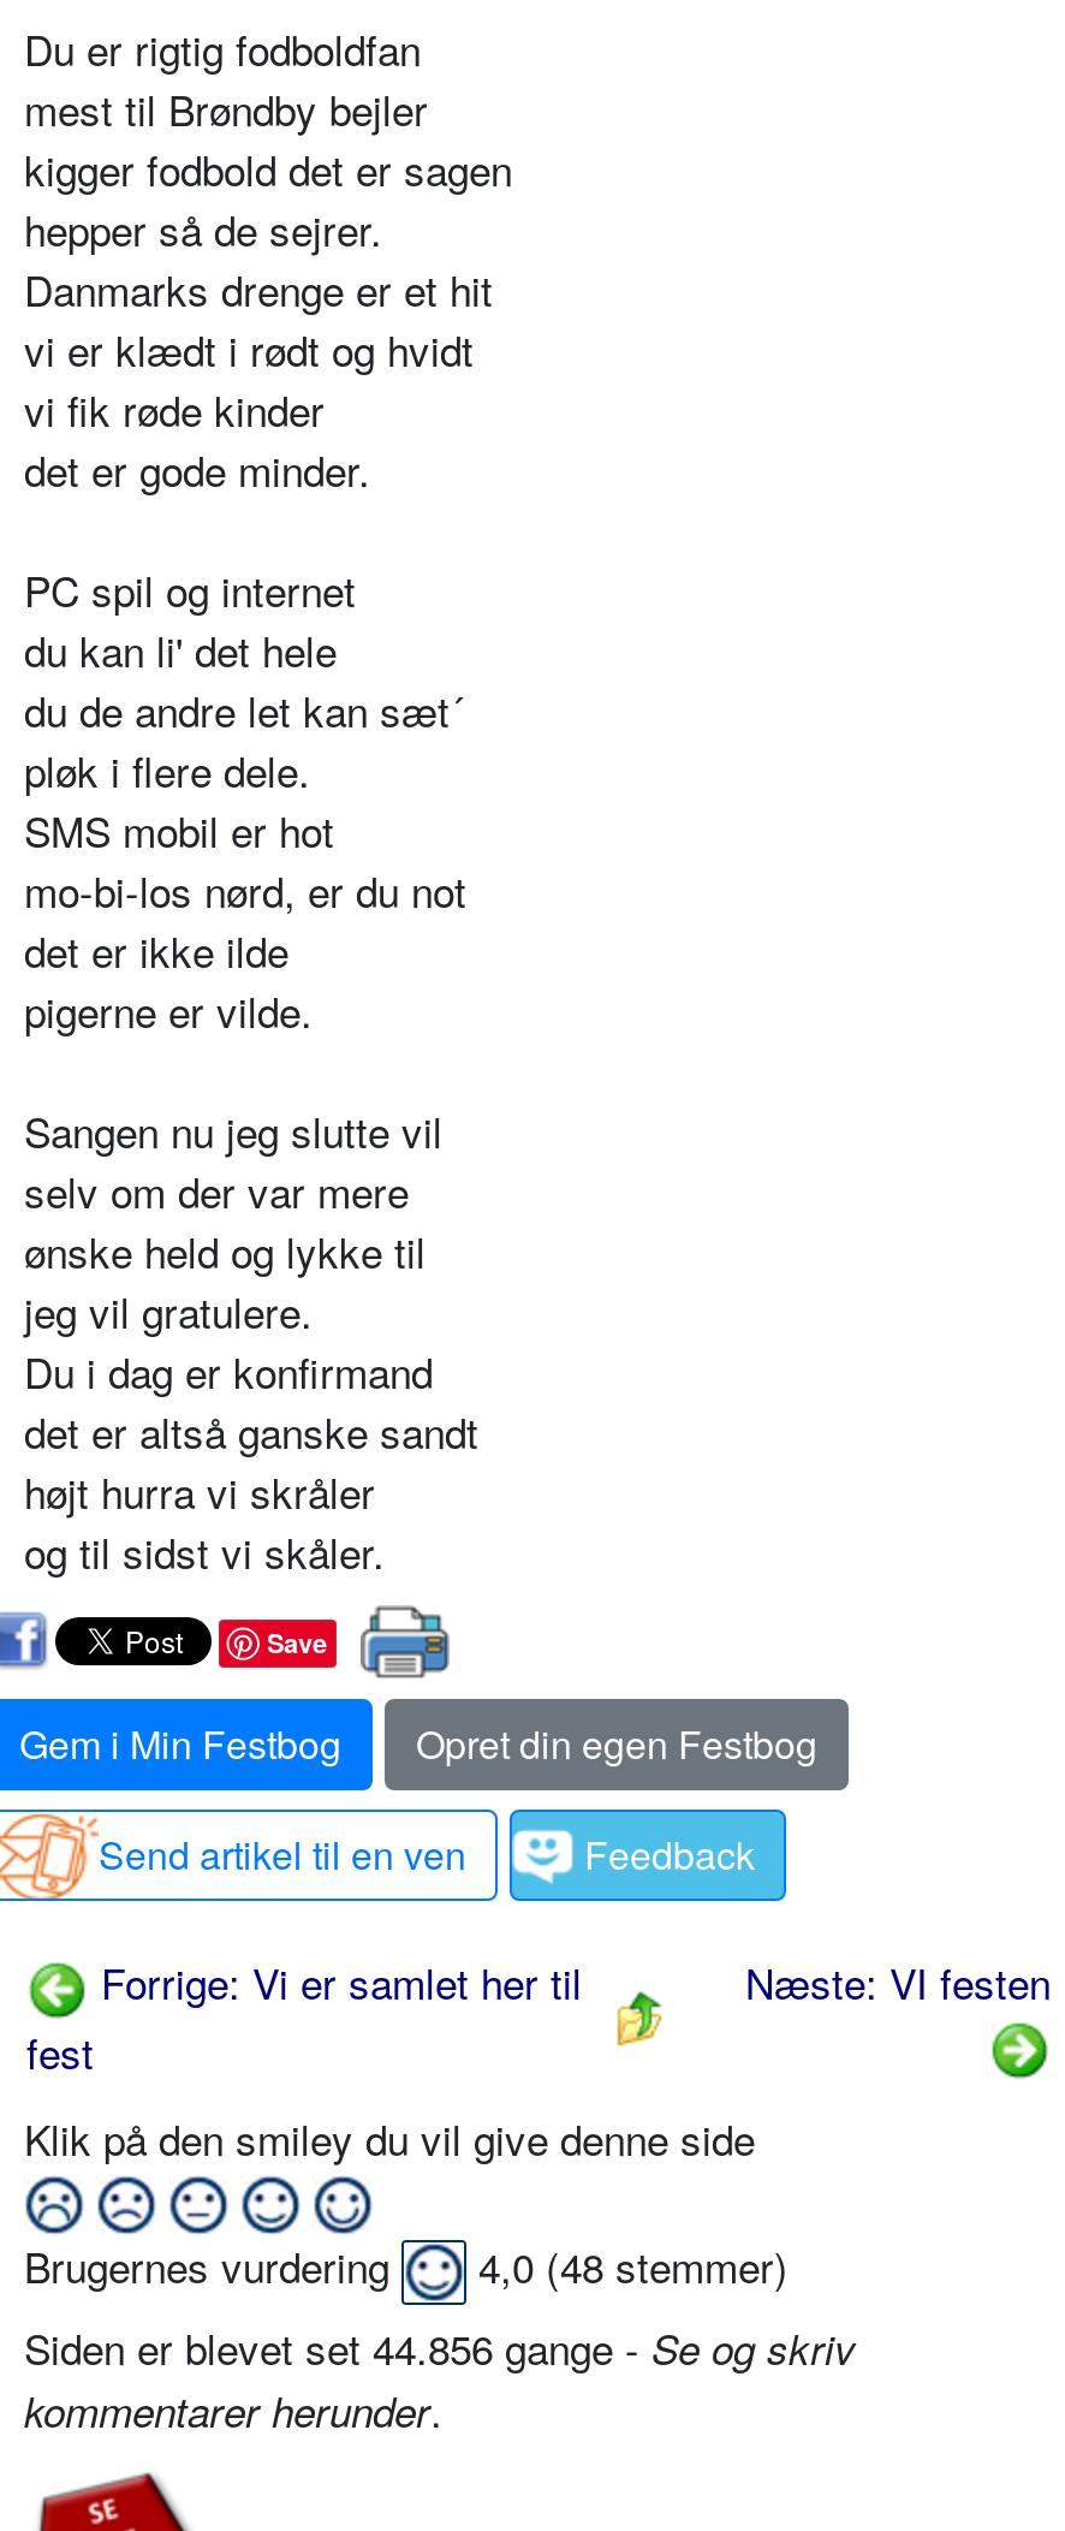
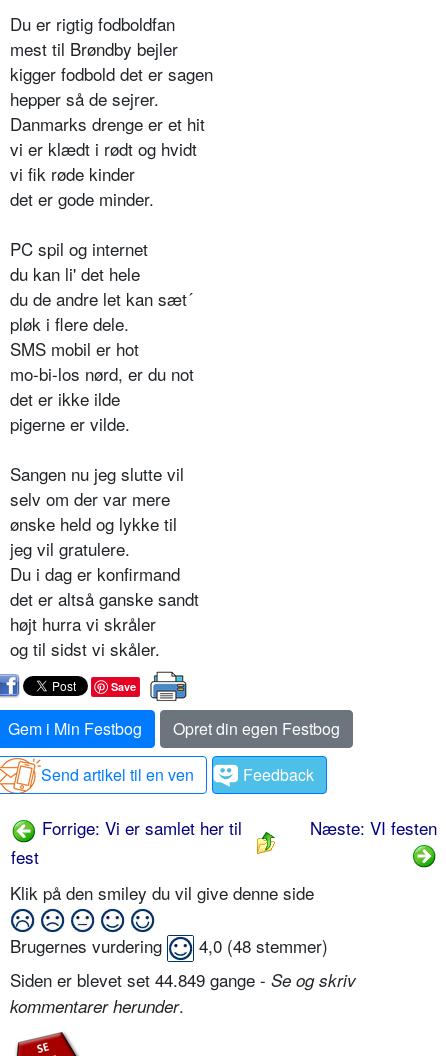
[24,2317,856,2377] Siden er blevet set 44.856 gange - Se og skriv -> [10,967,356,992] Siden er blevet set 44.849 gange - Se og skriv

